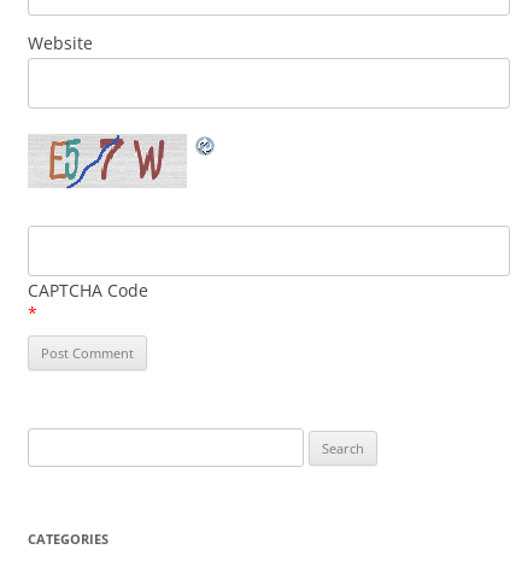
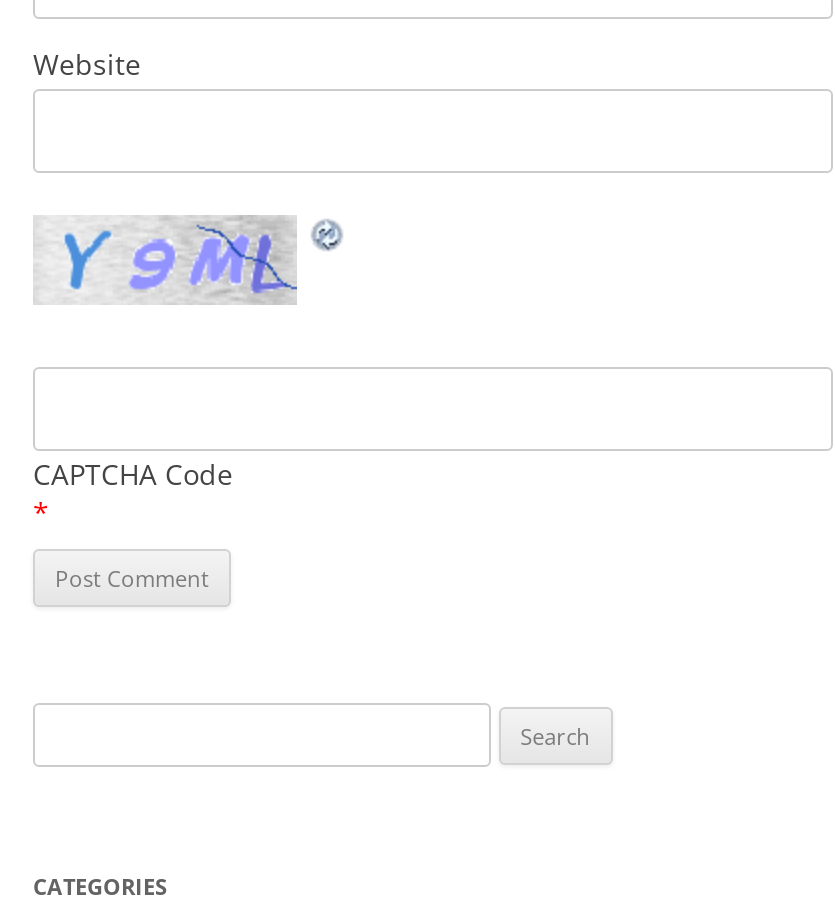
[34,134,186,189] [image] -> [41,215,297,305] [image]

